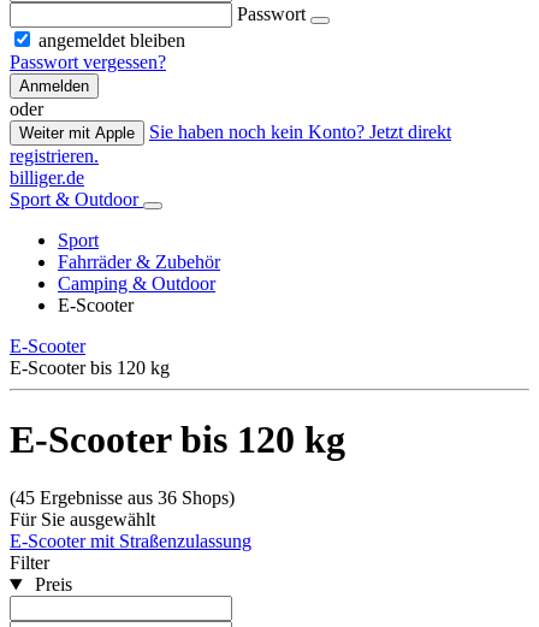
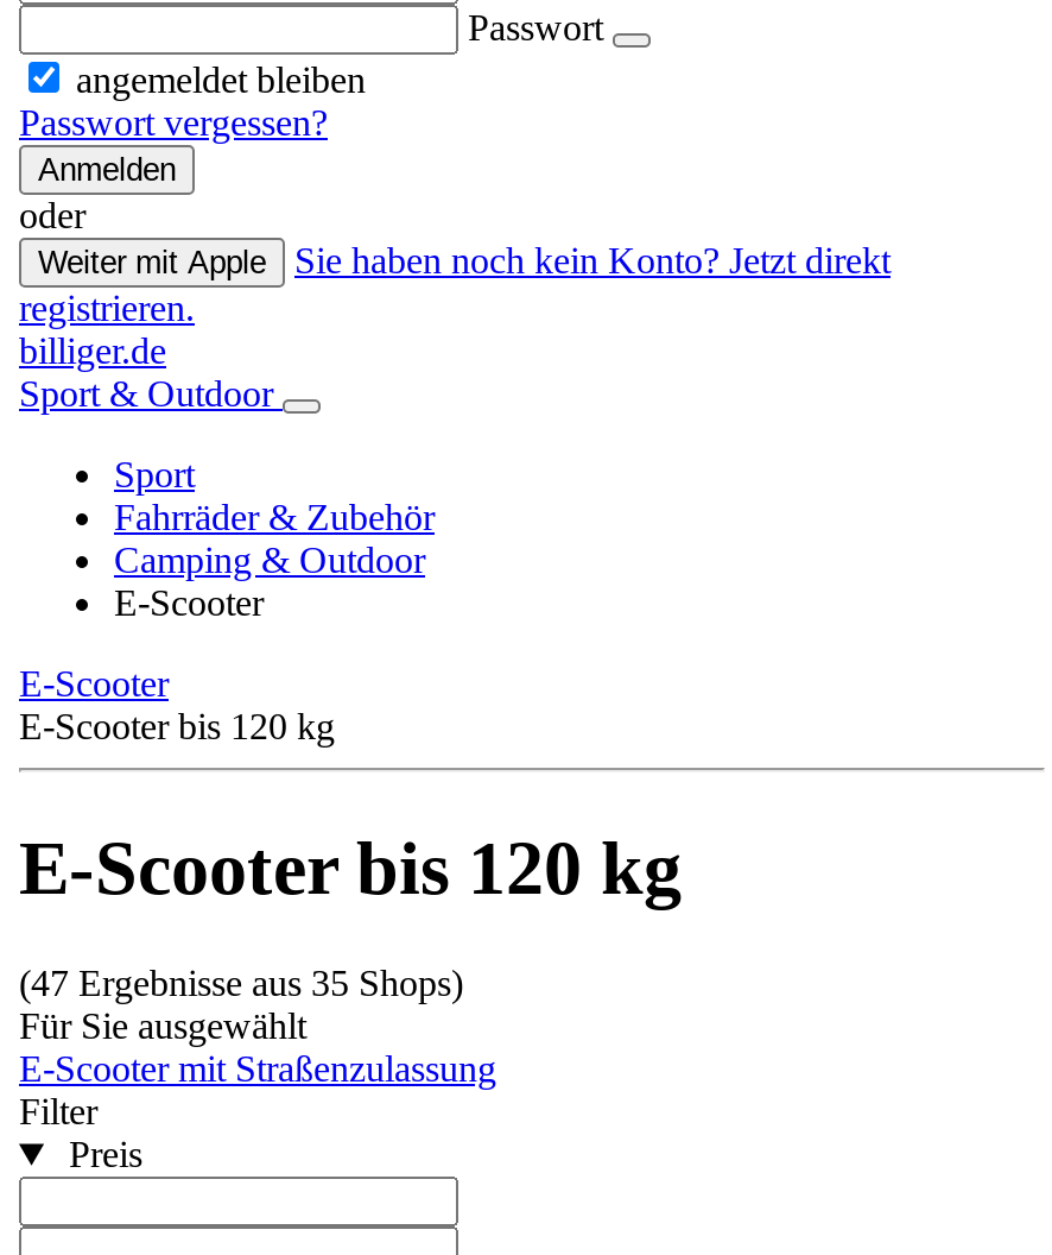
[10,488,235,508] (45 Ergebnisse aus 36 Shops) -> [19,963,463,1003] (47 Ergebnisse aus 35 Shops)

